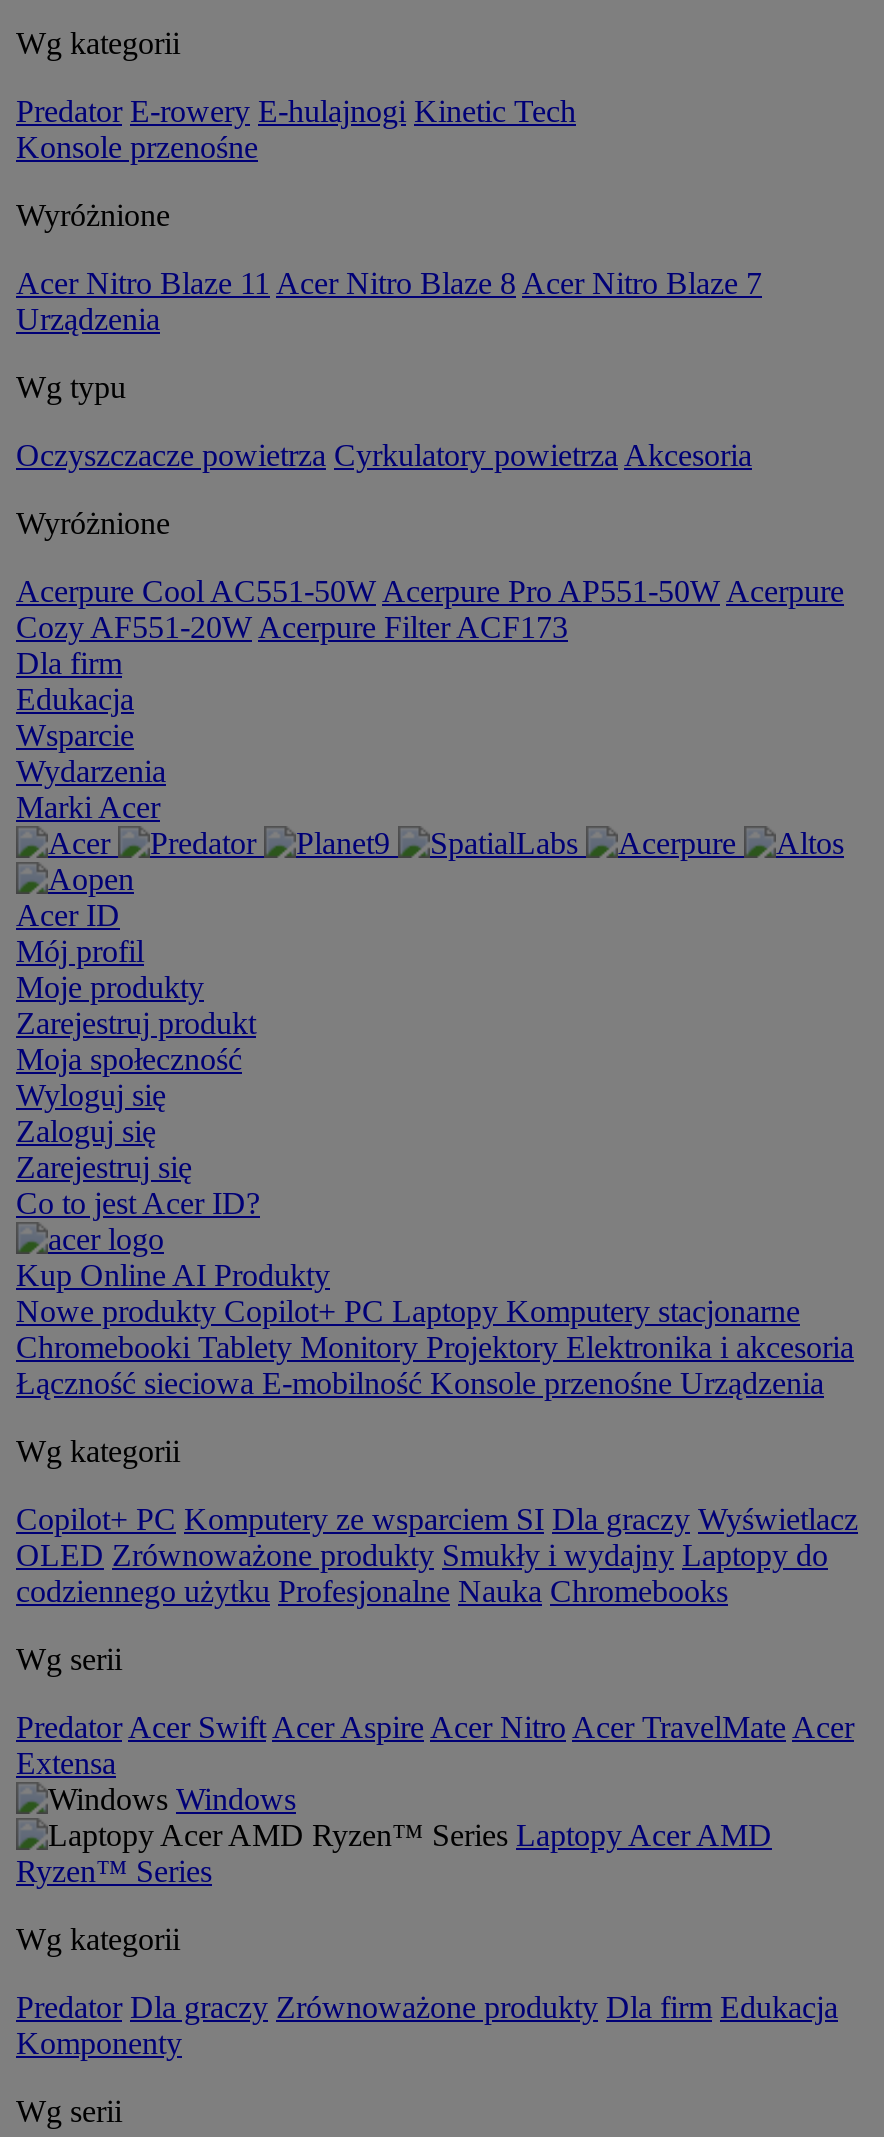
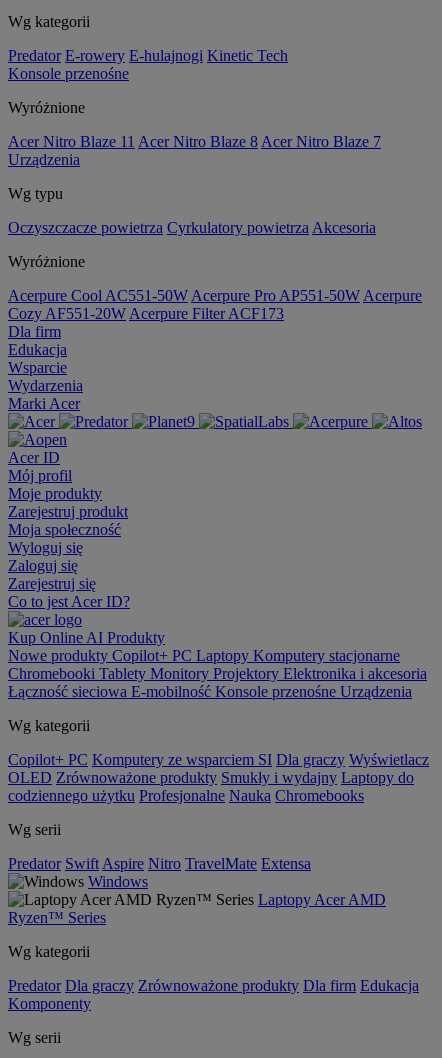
[16,1710,854,1780] Predator Acer Swift Acer Aspire Acer Nitro Acer TravelMate Acer | Extensa -> [8,855,311,872] Predator Swift Aspire Nitro TravelMate Extensa

